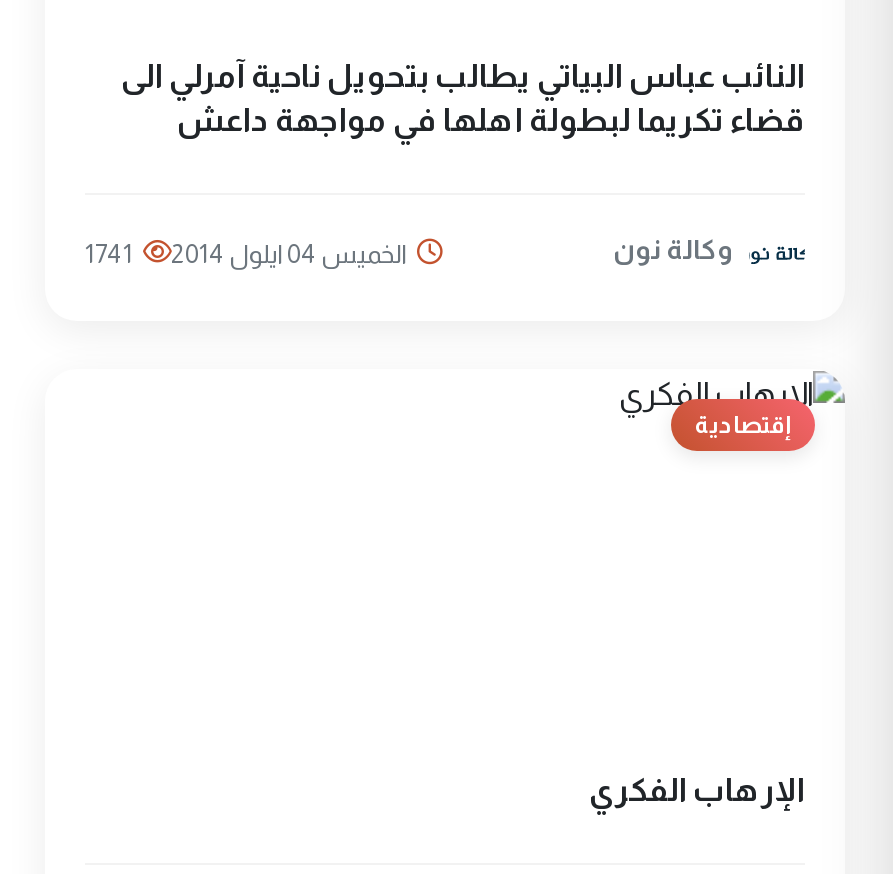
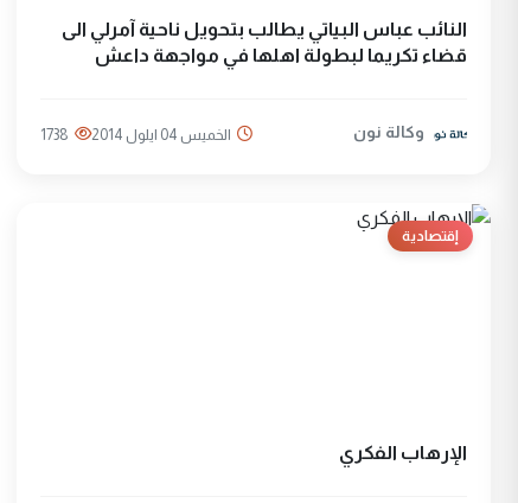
[85,238,133,268] 1741 -> [40,125,69,143] 1738

